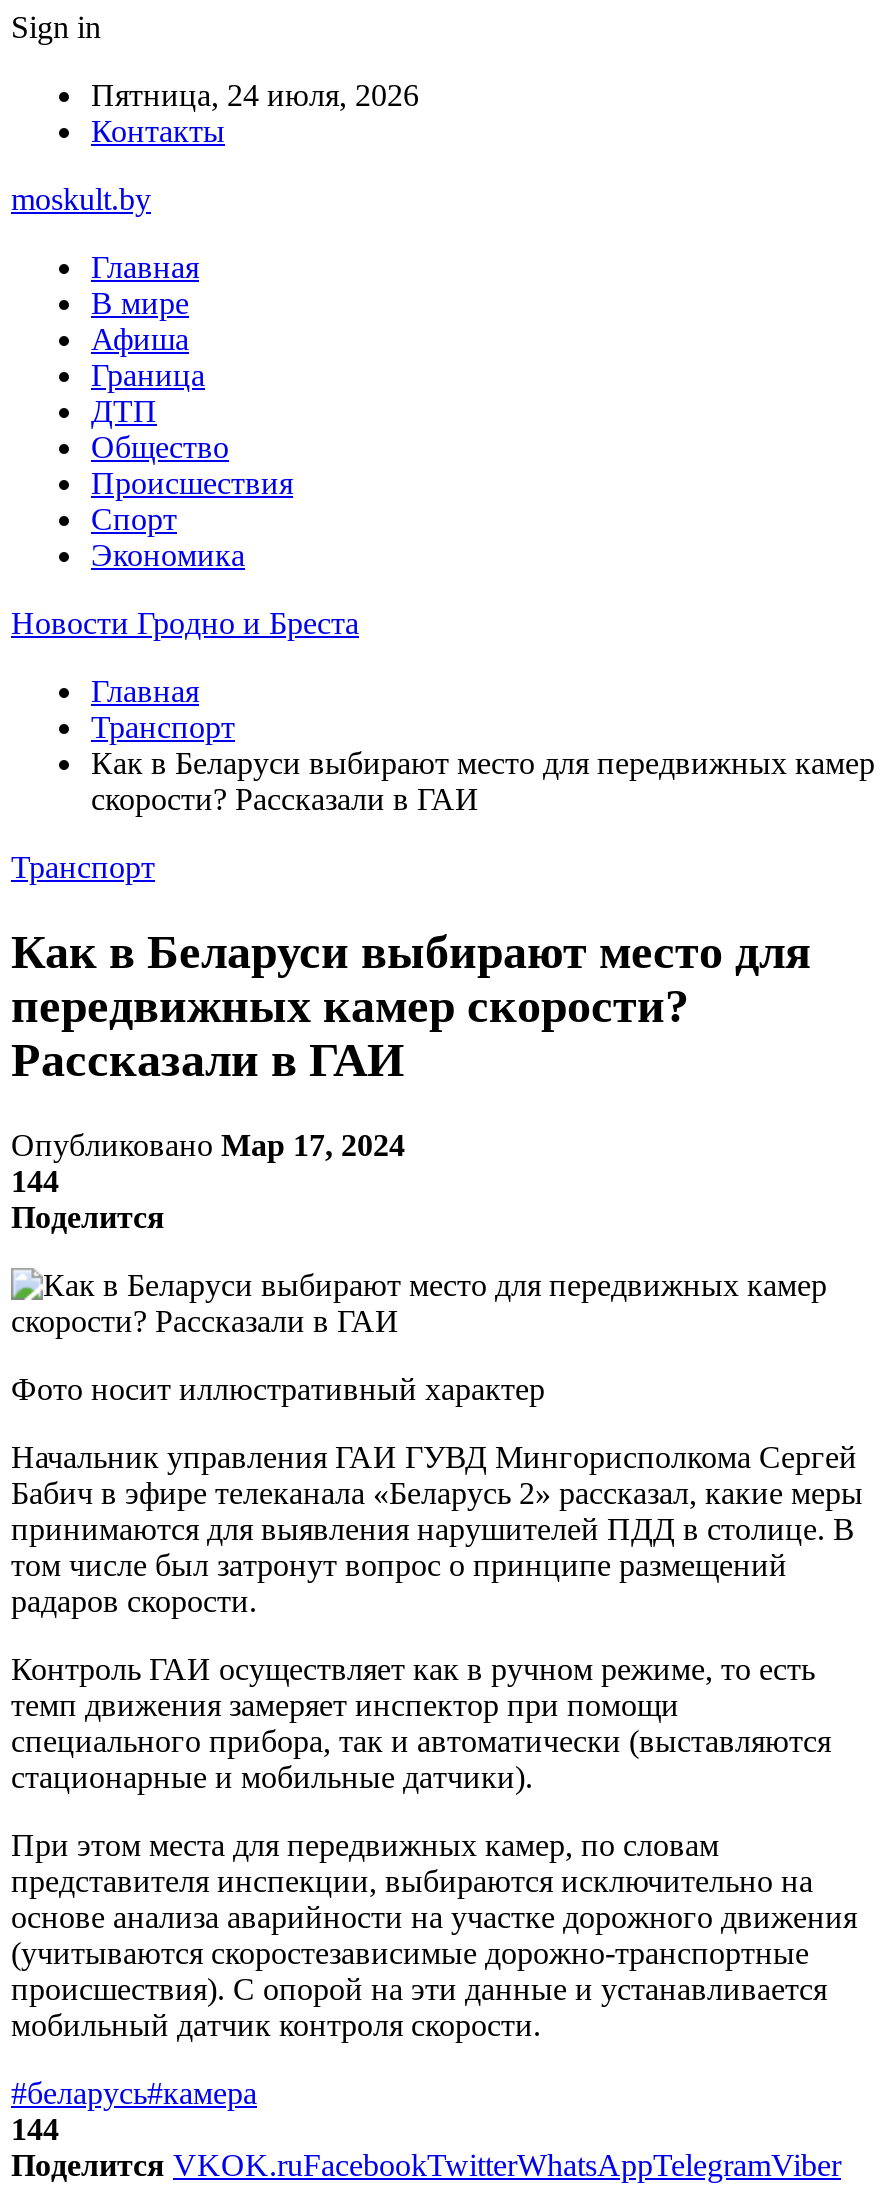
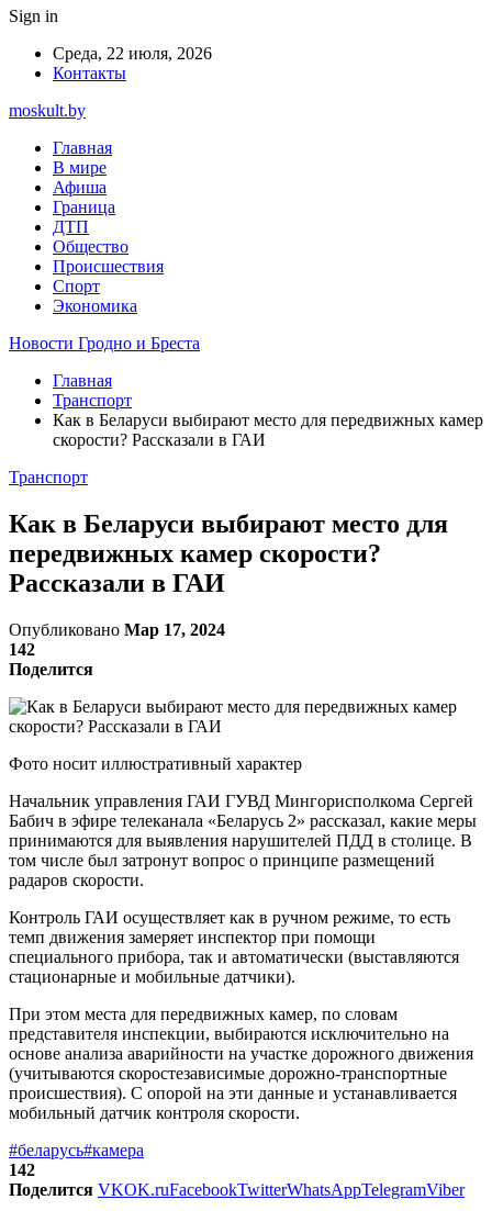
[91,78,419,112] Пятница, 24 июля, 2026 -> [53,44,212,63] Среда, 22 июля, 2026
[11,1164,59,1198] 144 -> [9,640,35,659] 142
[11,2112,59,2146] 144 -> [9,1160,35,1179] 142

